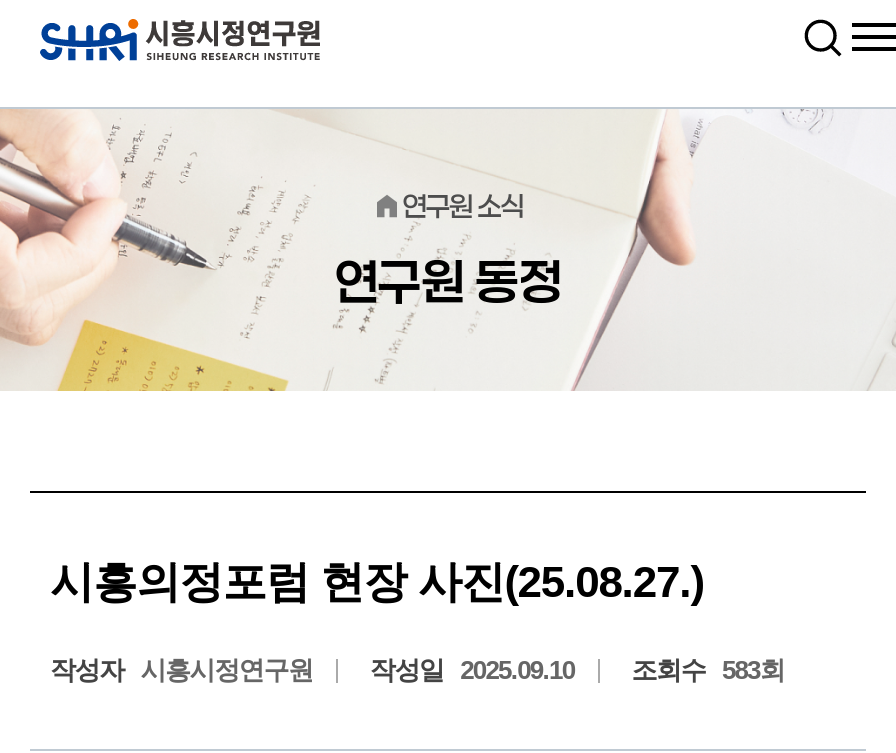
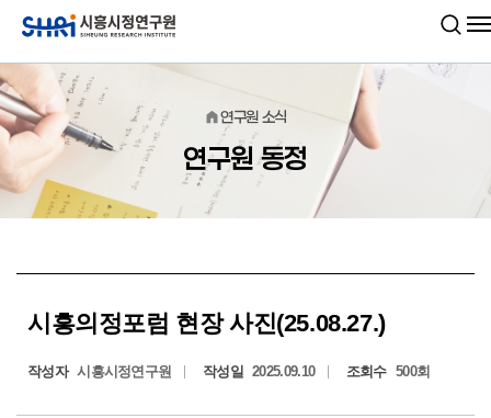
[50,655,784,685] 작성자 시흥시정연구원 작성일 2025.09.10 조회수 583회 -> [27,363,430,380] 작성자 시흥시정연구원 작성일 2025.09.10 조회수 500회

